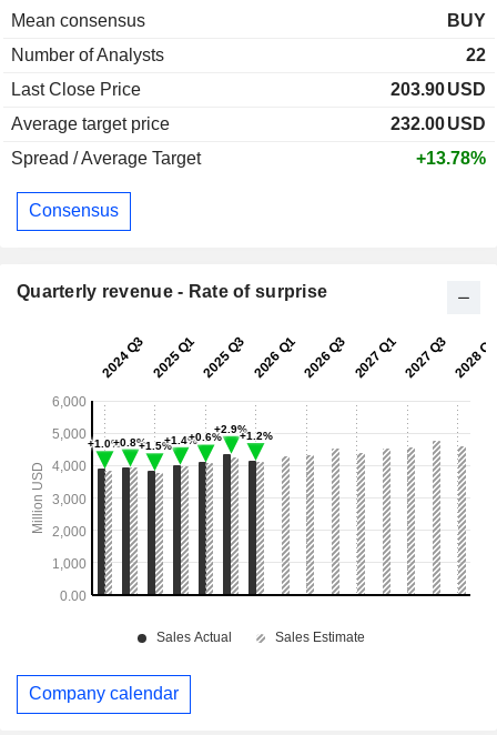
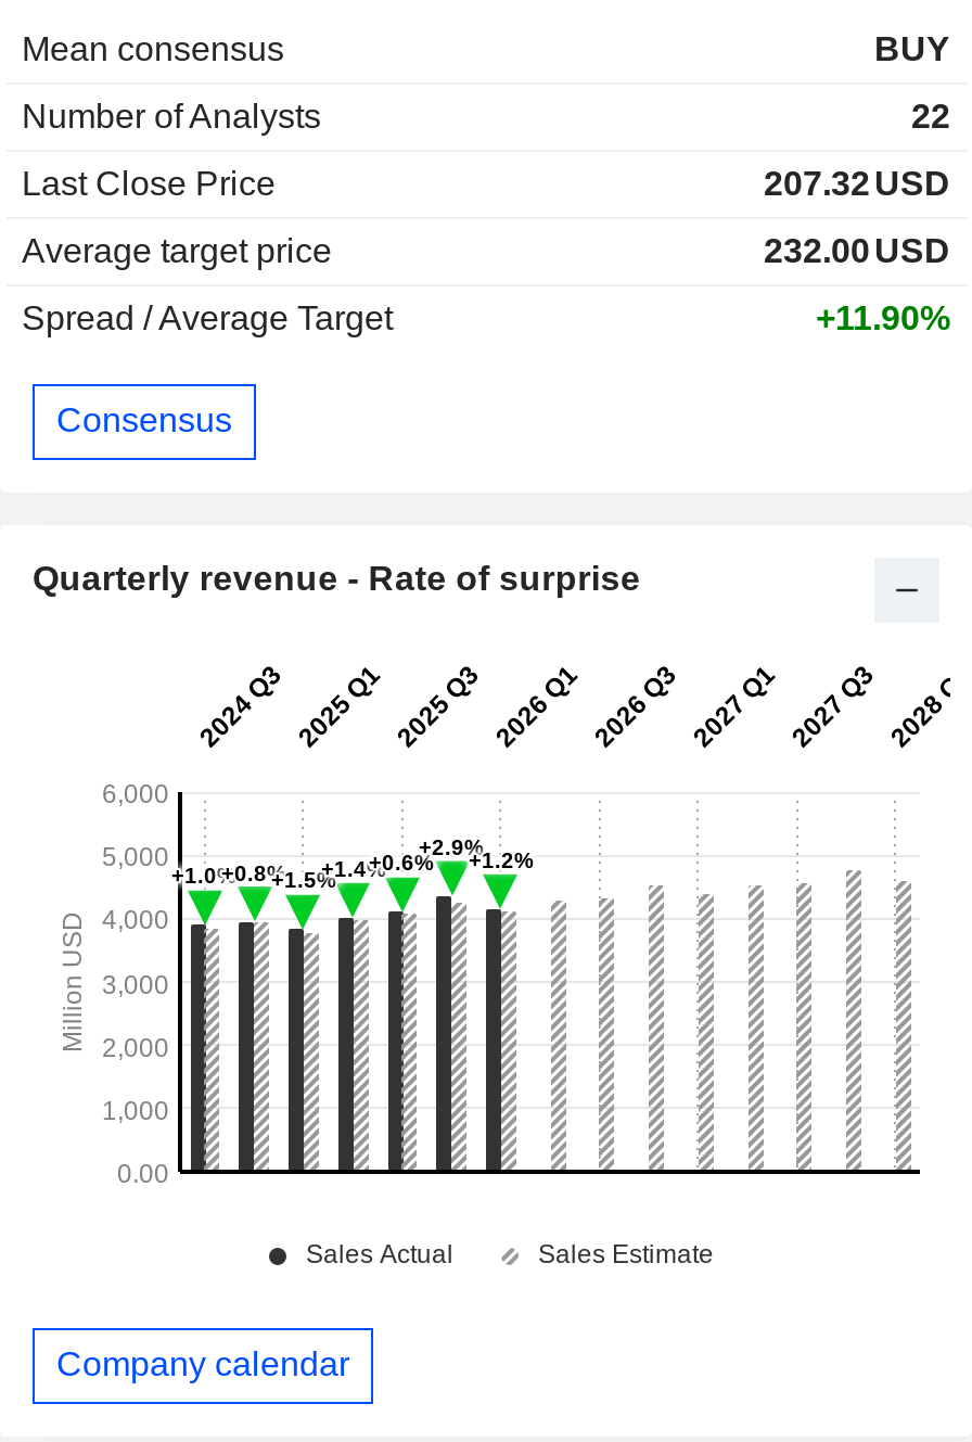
[390,79,486,98] 203.90 USD -> [764,164,950,201] 207.32 USD
[416,148,486,167] +13.78% -> [816,298,950,335] +11.90%

